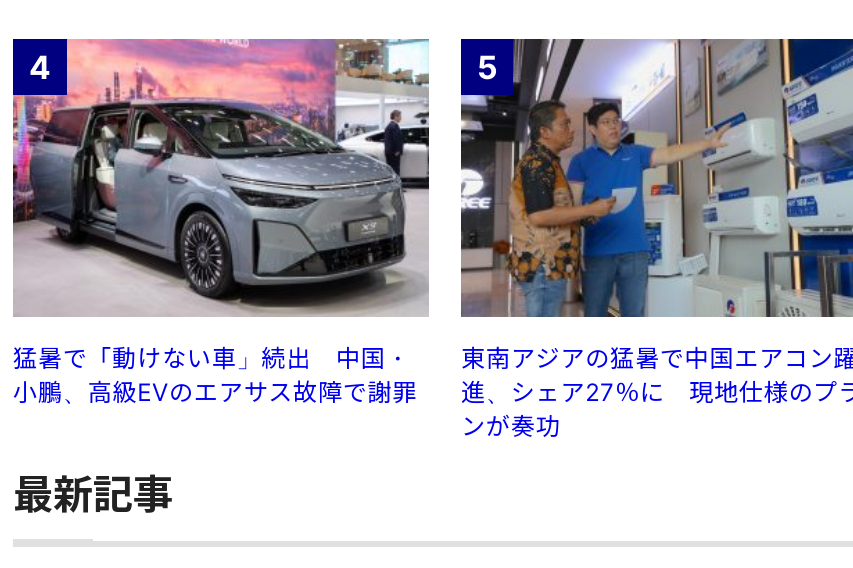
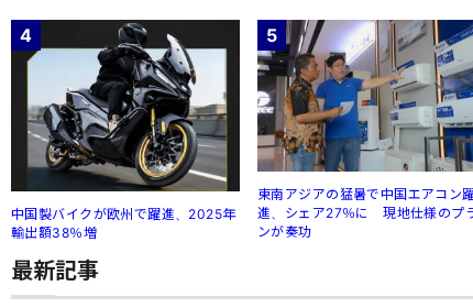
[11,37,429,406] [image] | 猛暑で「動けない車」続出 中国・ | 小鵬、高級EVのエアサス故障で謝罪 -> [10,19,241,241] [image] | 中国製バイクが欧州で躍進、2025年 | 輸出額38％増

